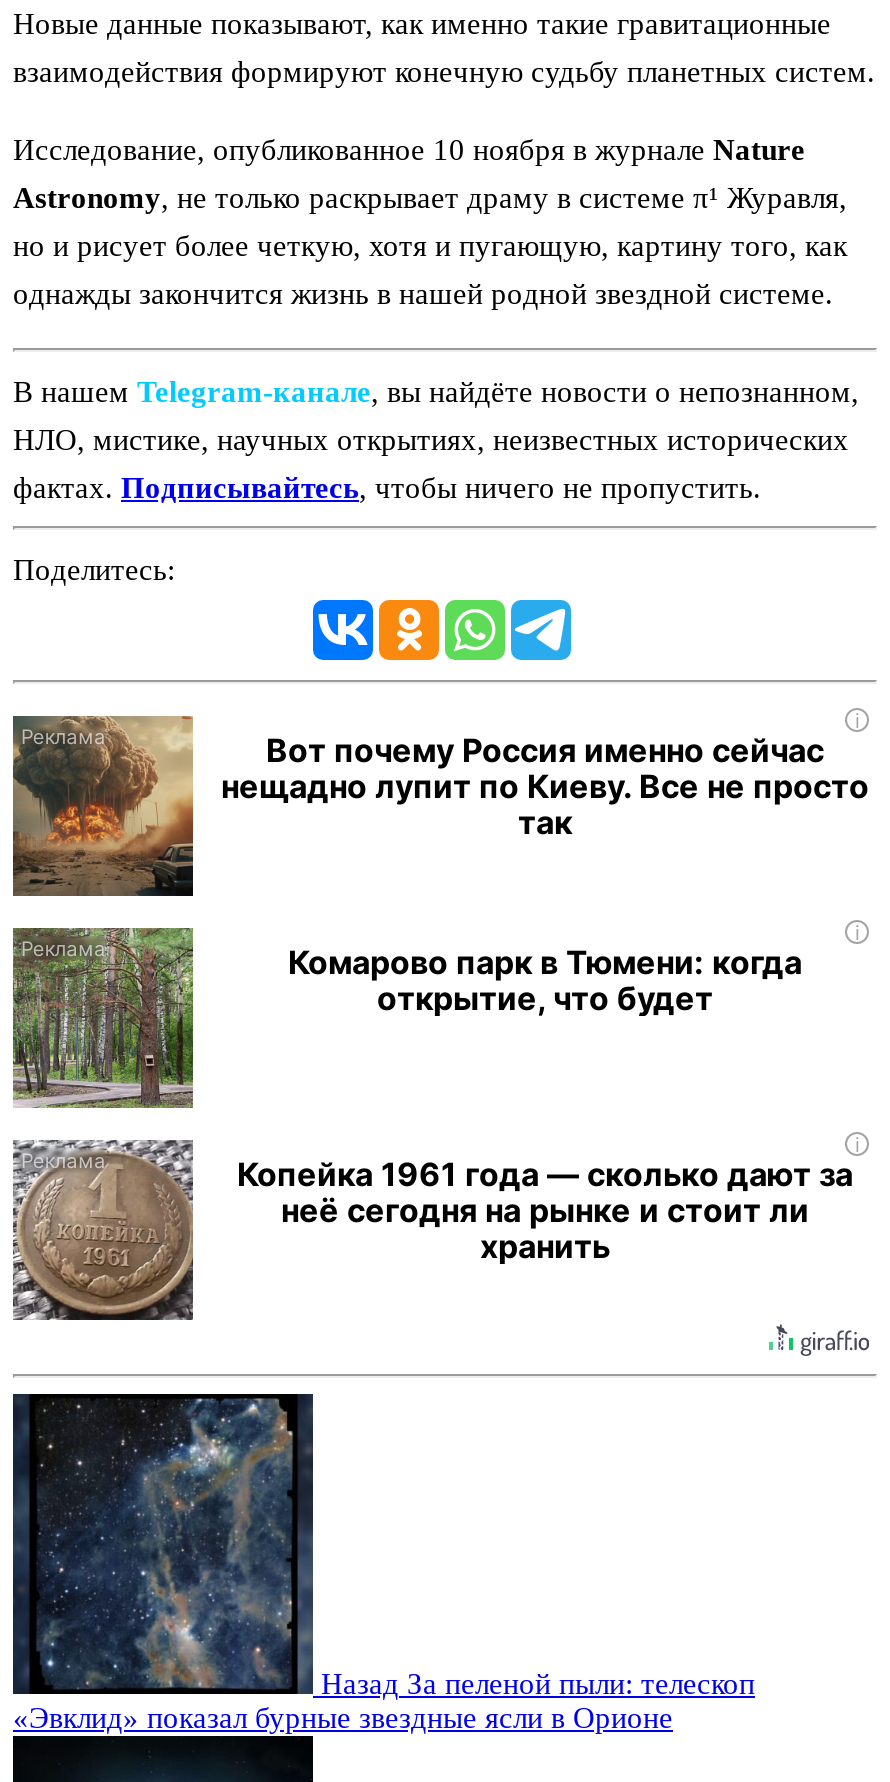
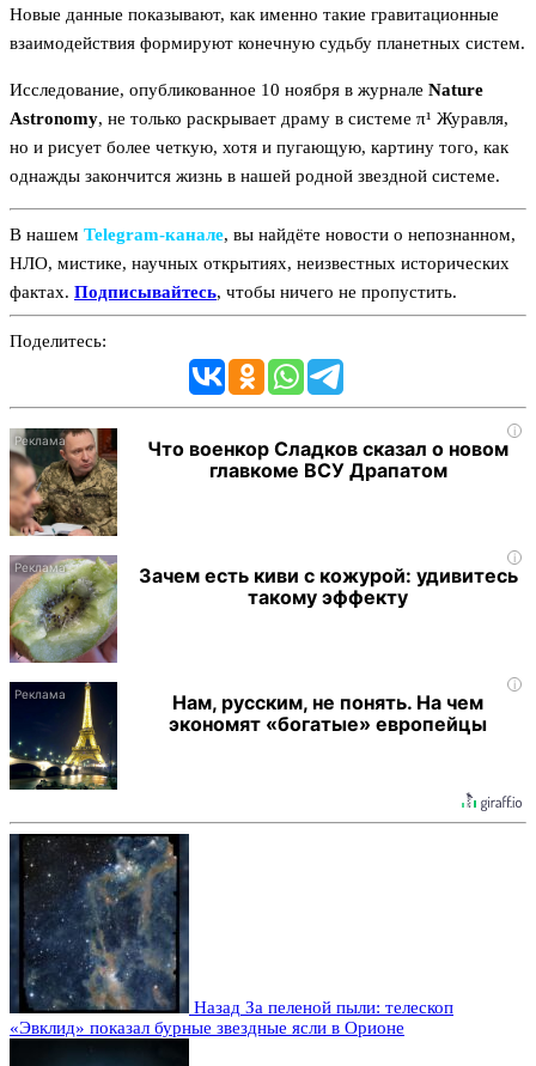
[11,714,869,898] [image] | Вот почему Россия именно сейчас | нещадно лупит по Киеву. Все не просто | так -> [8,427,508,537] [image] | Что военкор Сладков сказал о новом | главкоме ВСУ Драпатом
[11,928,195,1108] [image] -> [10,555,117,663] [image]
[288,941,802,1017] Комарово парк в Тюмени: когда | открытие, что будет -> [138,563,517,609] Зачем есть киви с кожурой: удивитесь | такому эффекту
[11,1138,195,1322] [image] -> [8,681,118,791] [image]
[237,1153,853,1265] Копейка 1961 года — сколько дают за | неё сегодня на рынке и стоит ли | хранить -> [169,690,487,735] Нам, русским, не понять. На чем | экономят «богатые» европейцы

